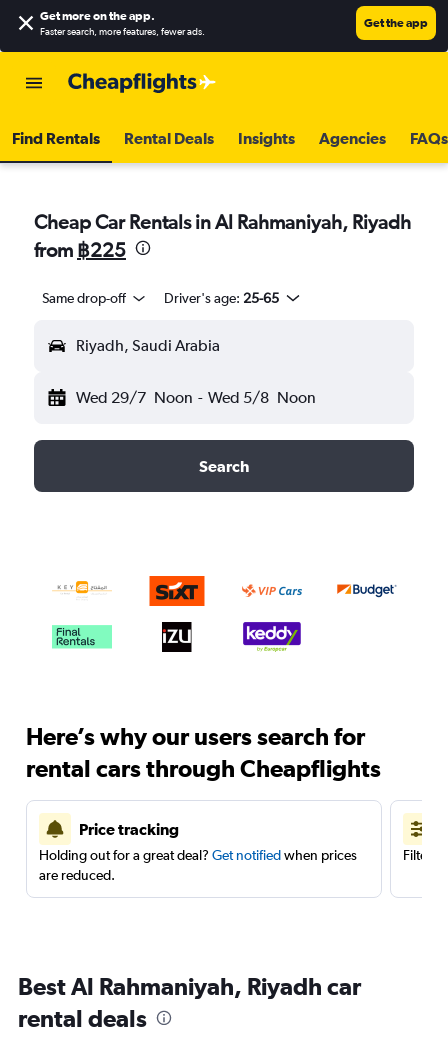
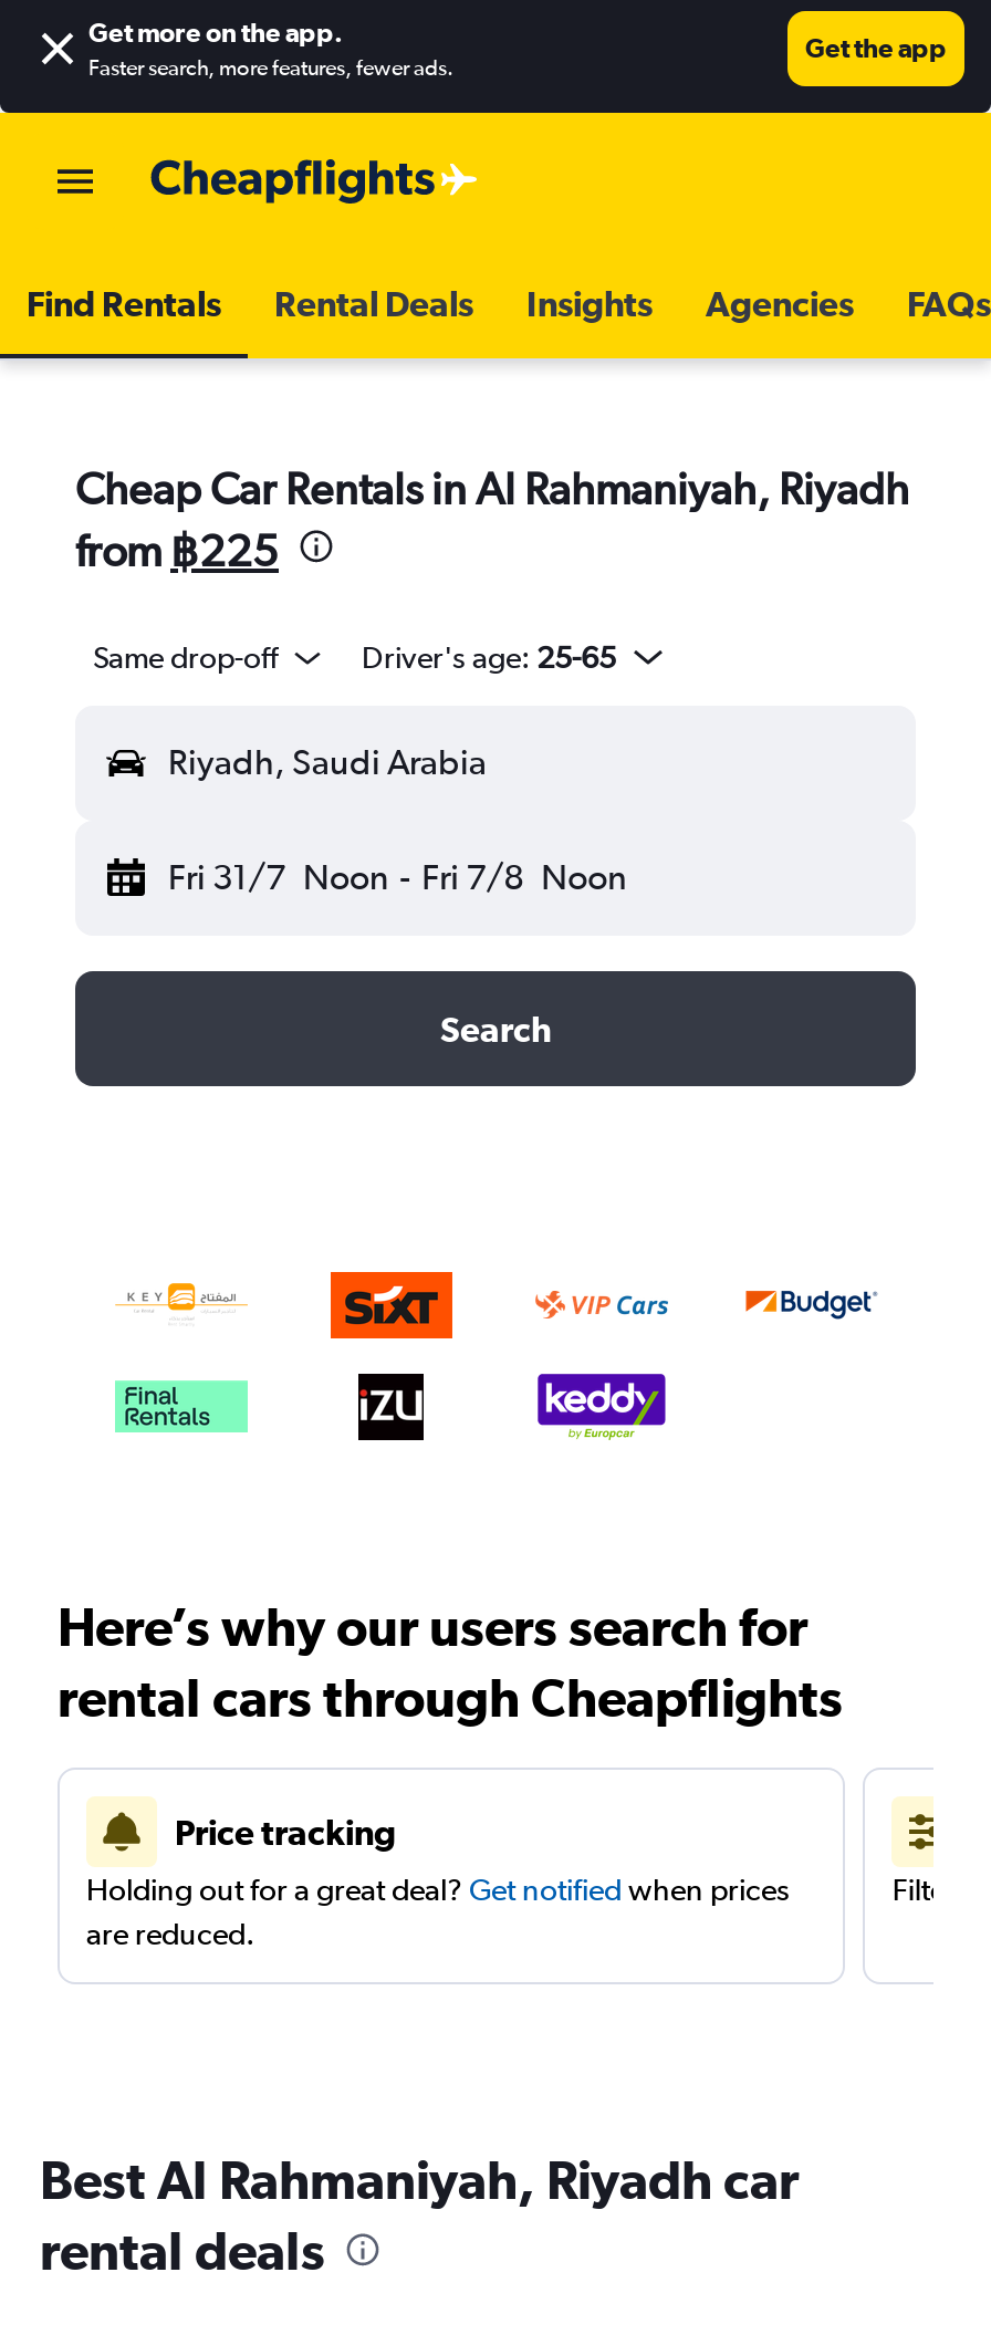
[76,388,316,407] Wed 29/7 Noon - Wed 5/8 Noon -> [168,856,627,898] Fri 31/7 Noon - Fri 7/8 Noon

